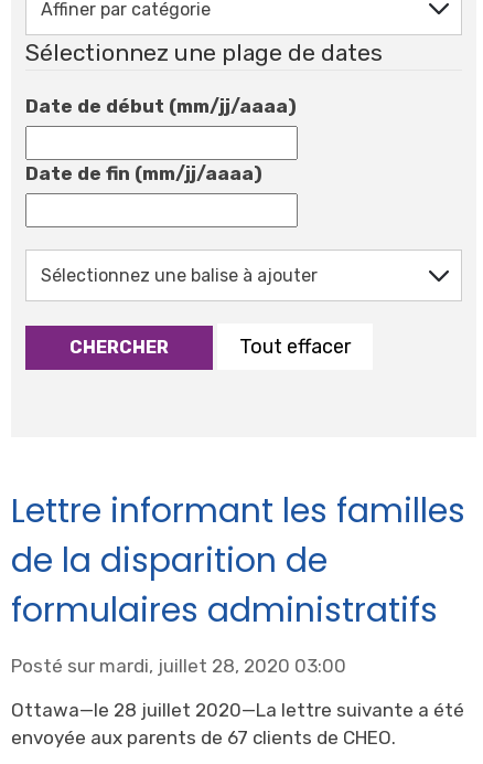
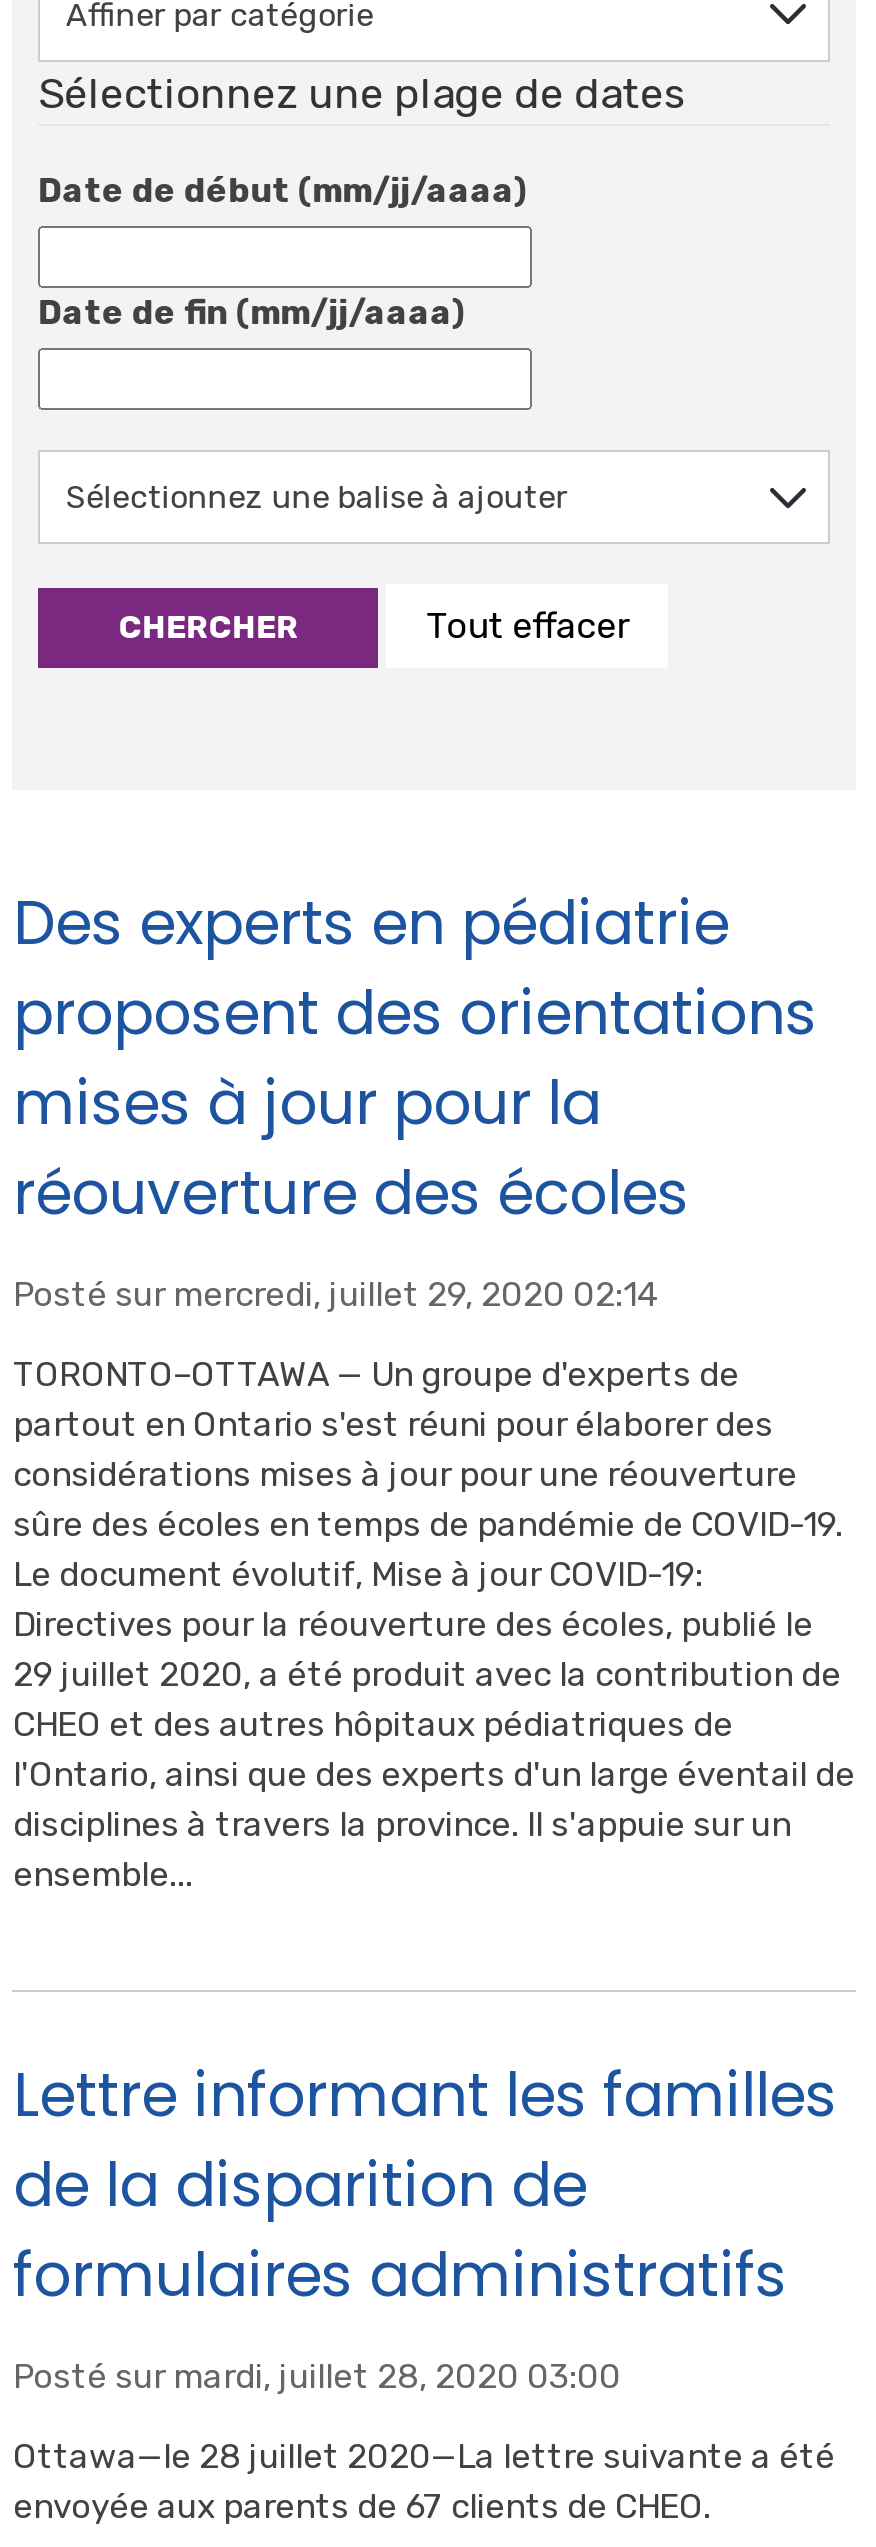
none -> [13,882,855,1894] Des experts en pédiatrie | proposent des orientations | mises à jour pour la | réouverture des écoles | Posté sur mercredi, juillet 29, 2020 02:14 | TORONTO–OTTAWA — Un groupe d'experts de | partout en Ontario s'est réuni pour élaborer des | considérations mises à jour pour une réouverture | sûre des écoles en temps de pandémie de COVID-19. | Le document évolutif, Mise à jour COVID-19: | Directives pour la réouverture des écoles, publié le | 29 juillet 2020, a été produit avec la contribution de | CHEO et des autres hôpitaux pédiatriques de | l'Ontario, ainsi que des experts d'un large éventail de | disciplines à travers la province. Il s'appuie sur un | ensemble...

